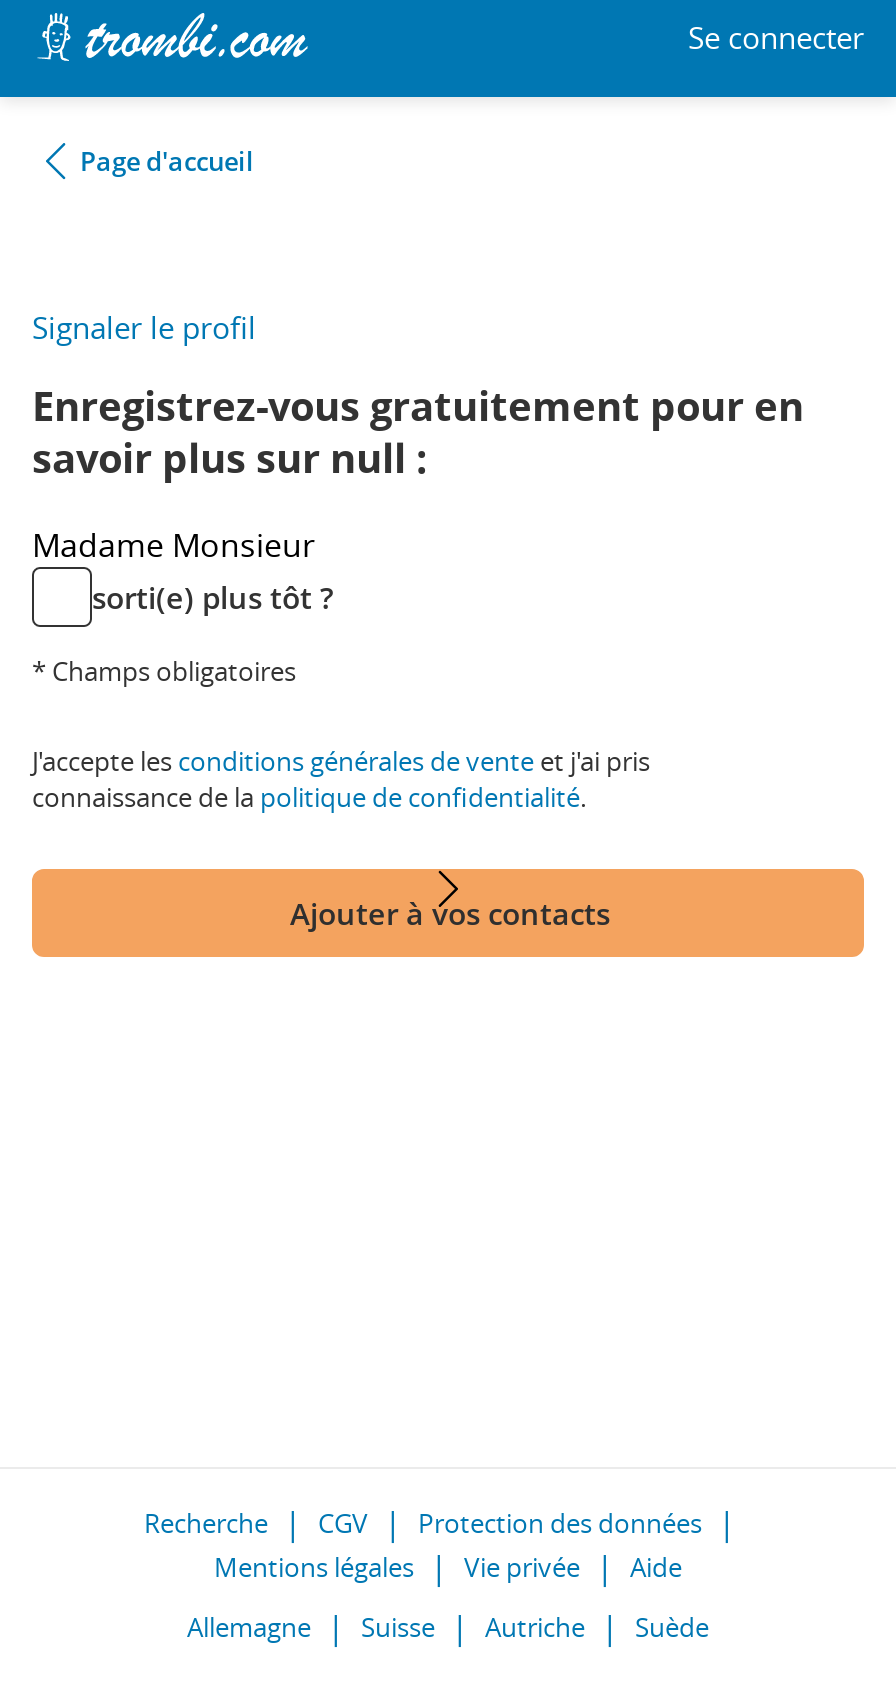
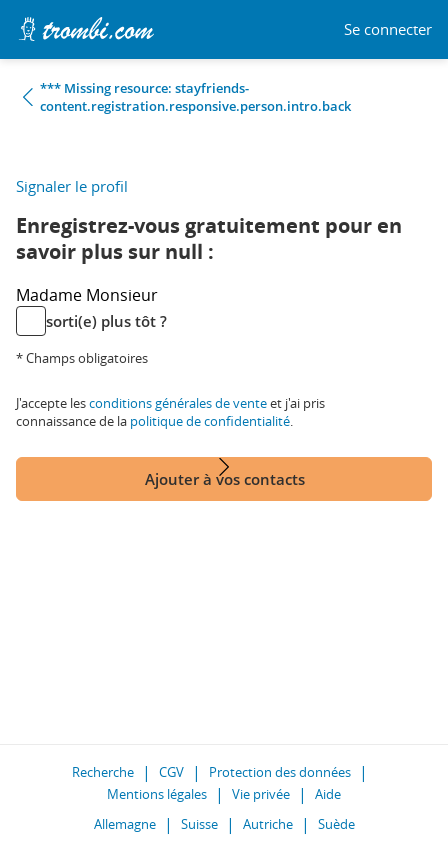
[80,143,254,179] Page d'accueil -> [40,79,351,115] *** Missing resource: stayfriends- | content.registration.responsive.person.intro.back

